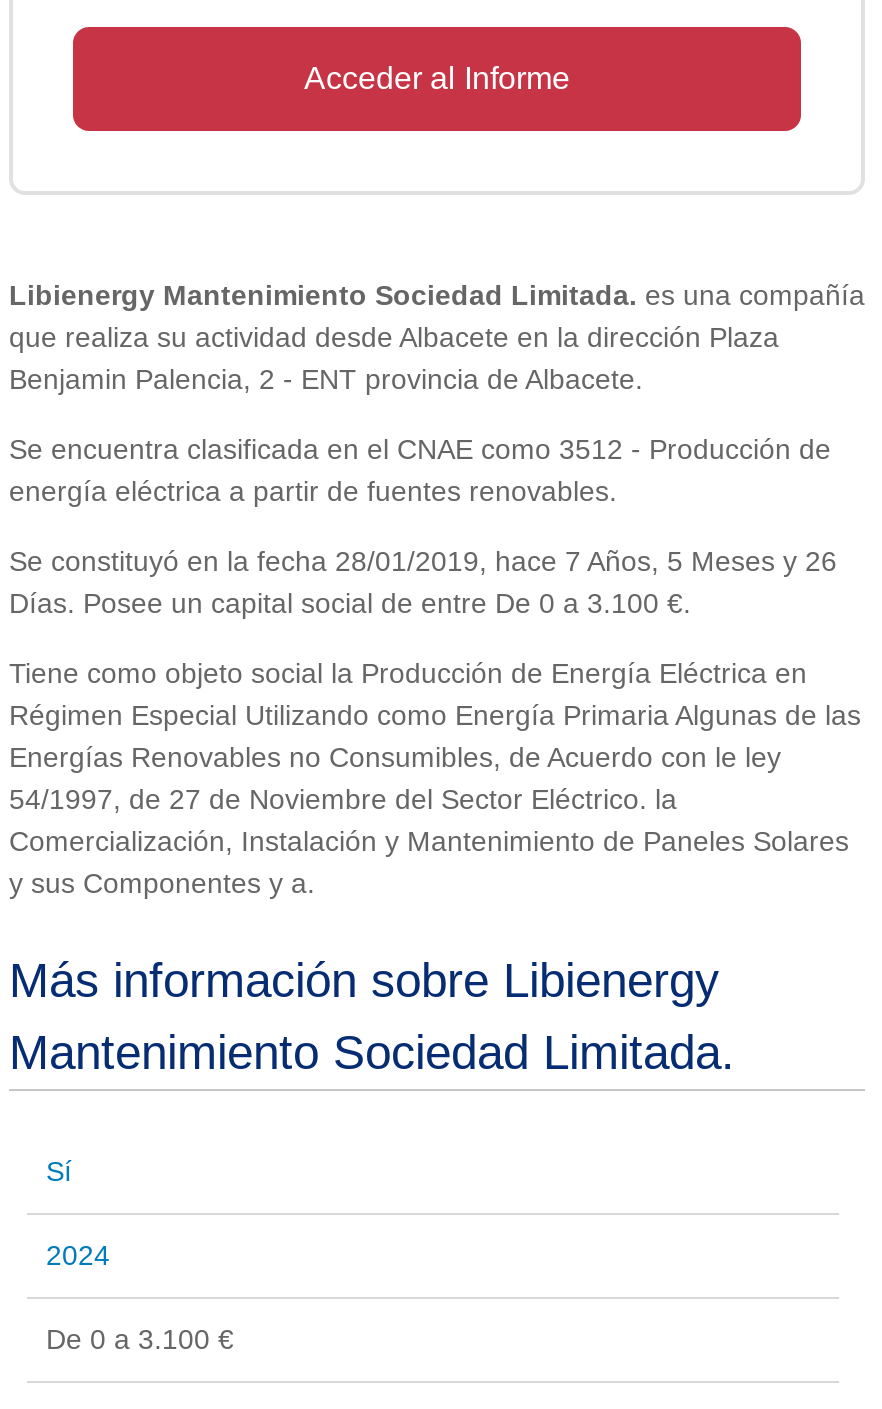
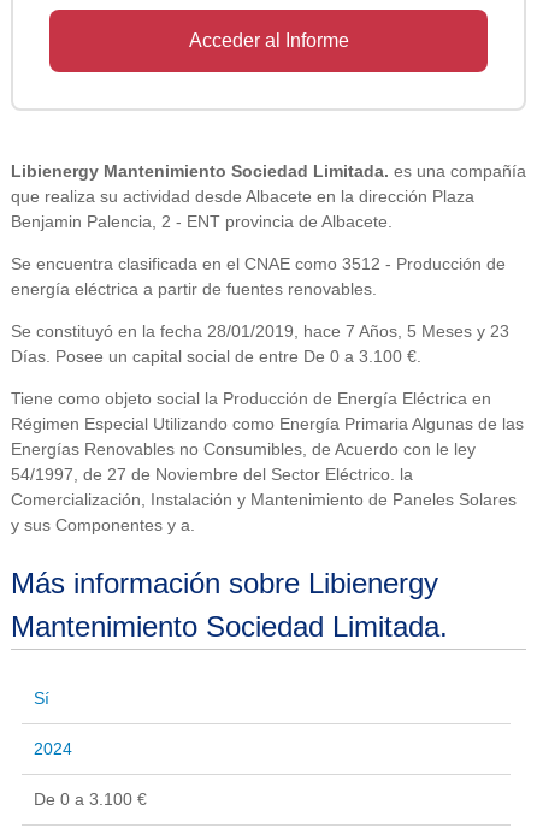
[9,545,837,577] Se constituyó en la fecha 28/01/2019, hace 7 Años, 5 Meses y 26 -> [11,321,509,340] Se constituyó en la fecha 28/01/2019, hace 7 Años, 5 Meses y 23

